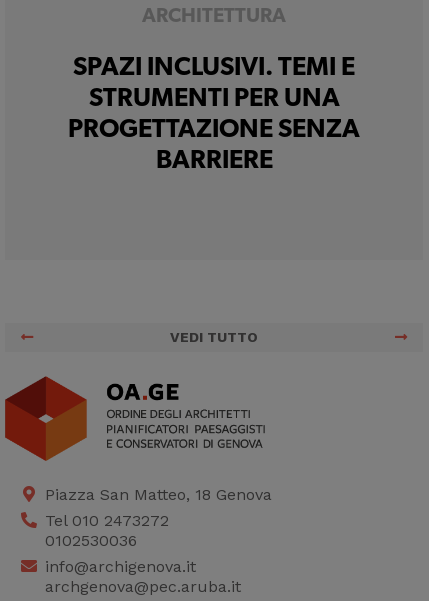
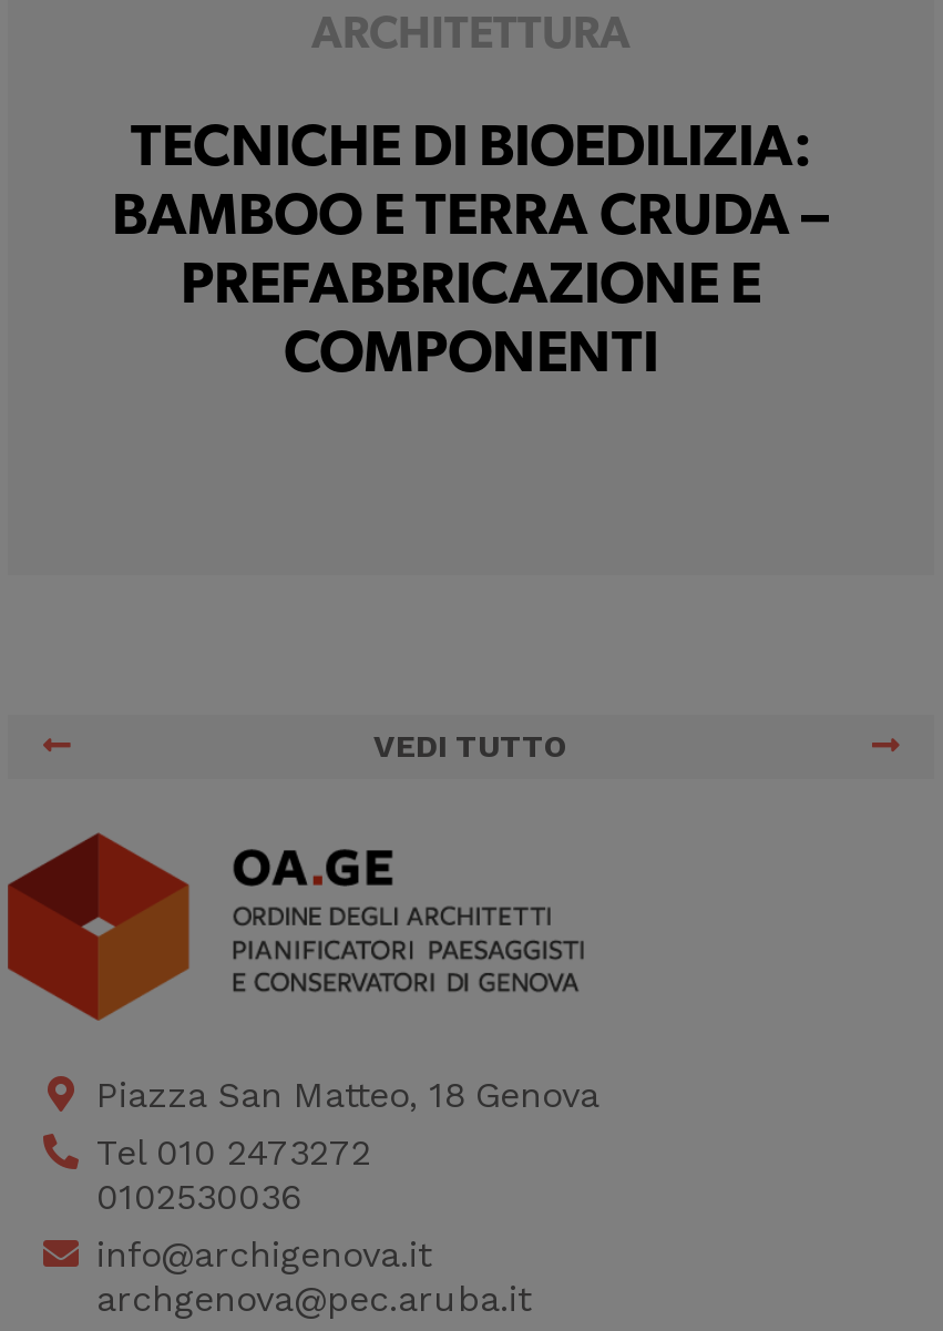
[68,55,360,175] SPAZI INCLUSIVI. TEMI E | STRUMENTI PER UNA | PROGETTAZIONE SENZA | BARRIERE -> [112,121,830,387] TECNICHE DI BIOEDILIZIA: | BAMBOO E TERRA CRUDA – | PREFABBRICAZIONE E | COMPONENTI

